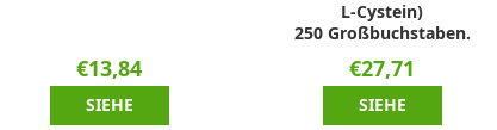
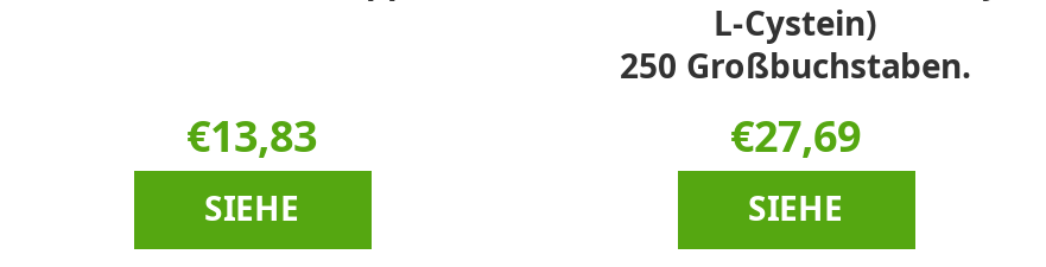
[76,57,142,78] €13,84 -> [186,113,317,156] €13,83
[349,57,415,78] €27,71 -> [730,113,861,156] €27,69

